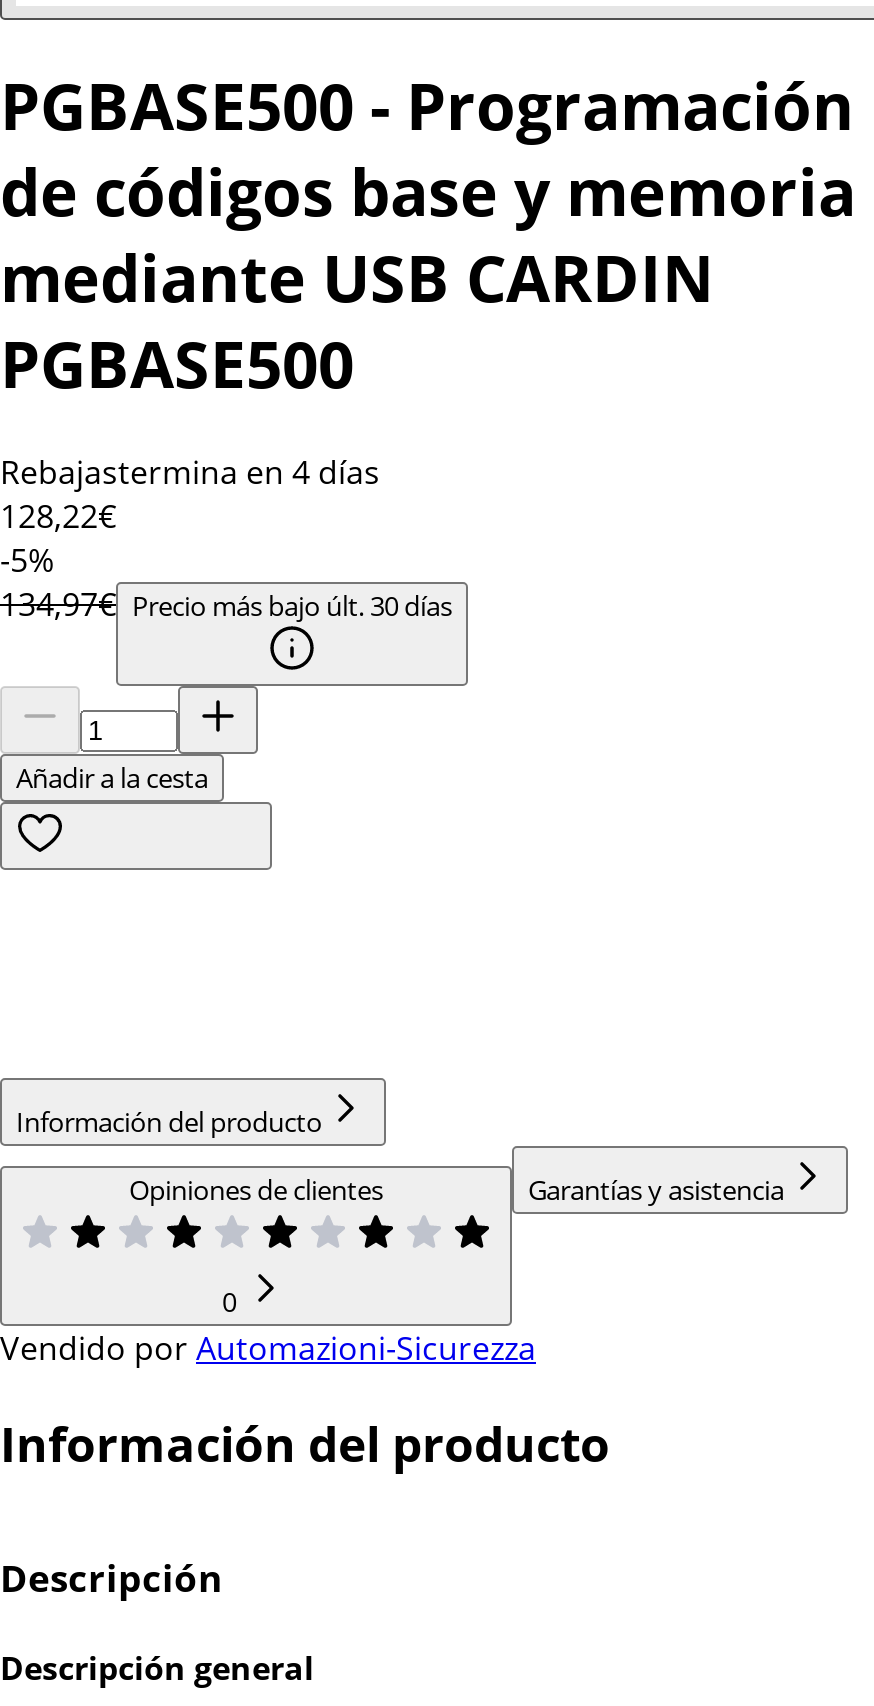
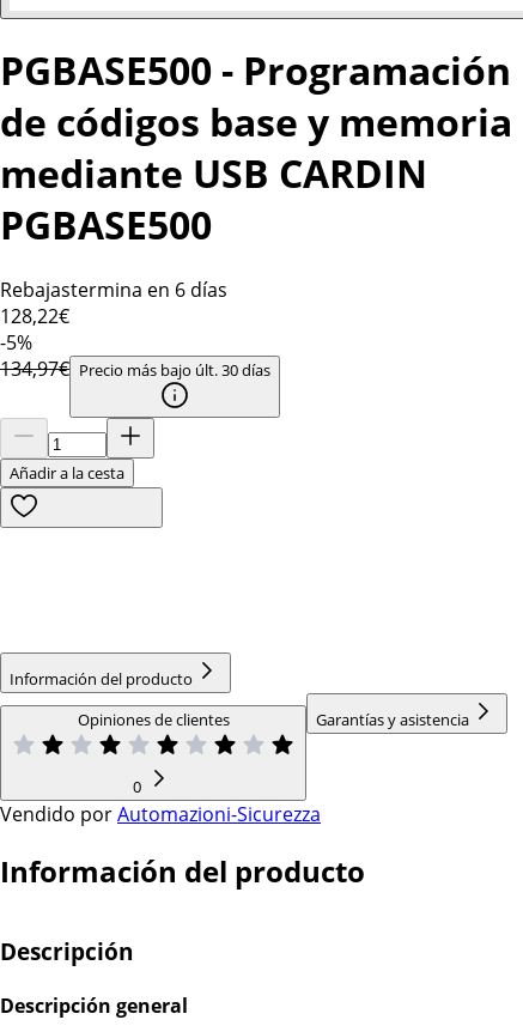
[0,450,380,494] Rebajastermina en 4 días -> [0,276,227,303] Rebajastermina en 6 días

